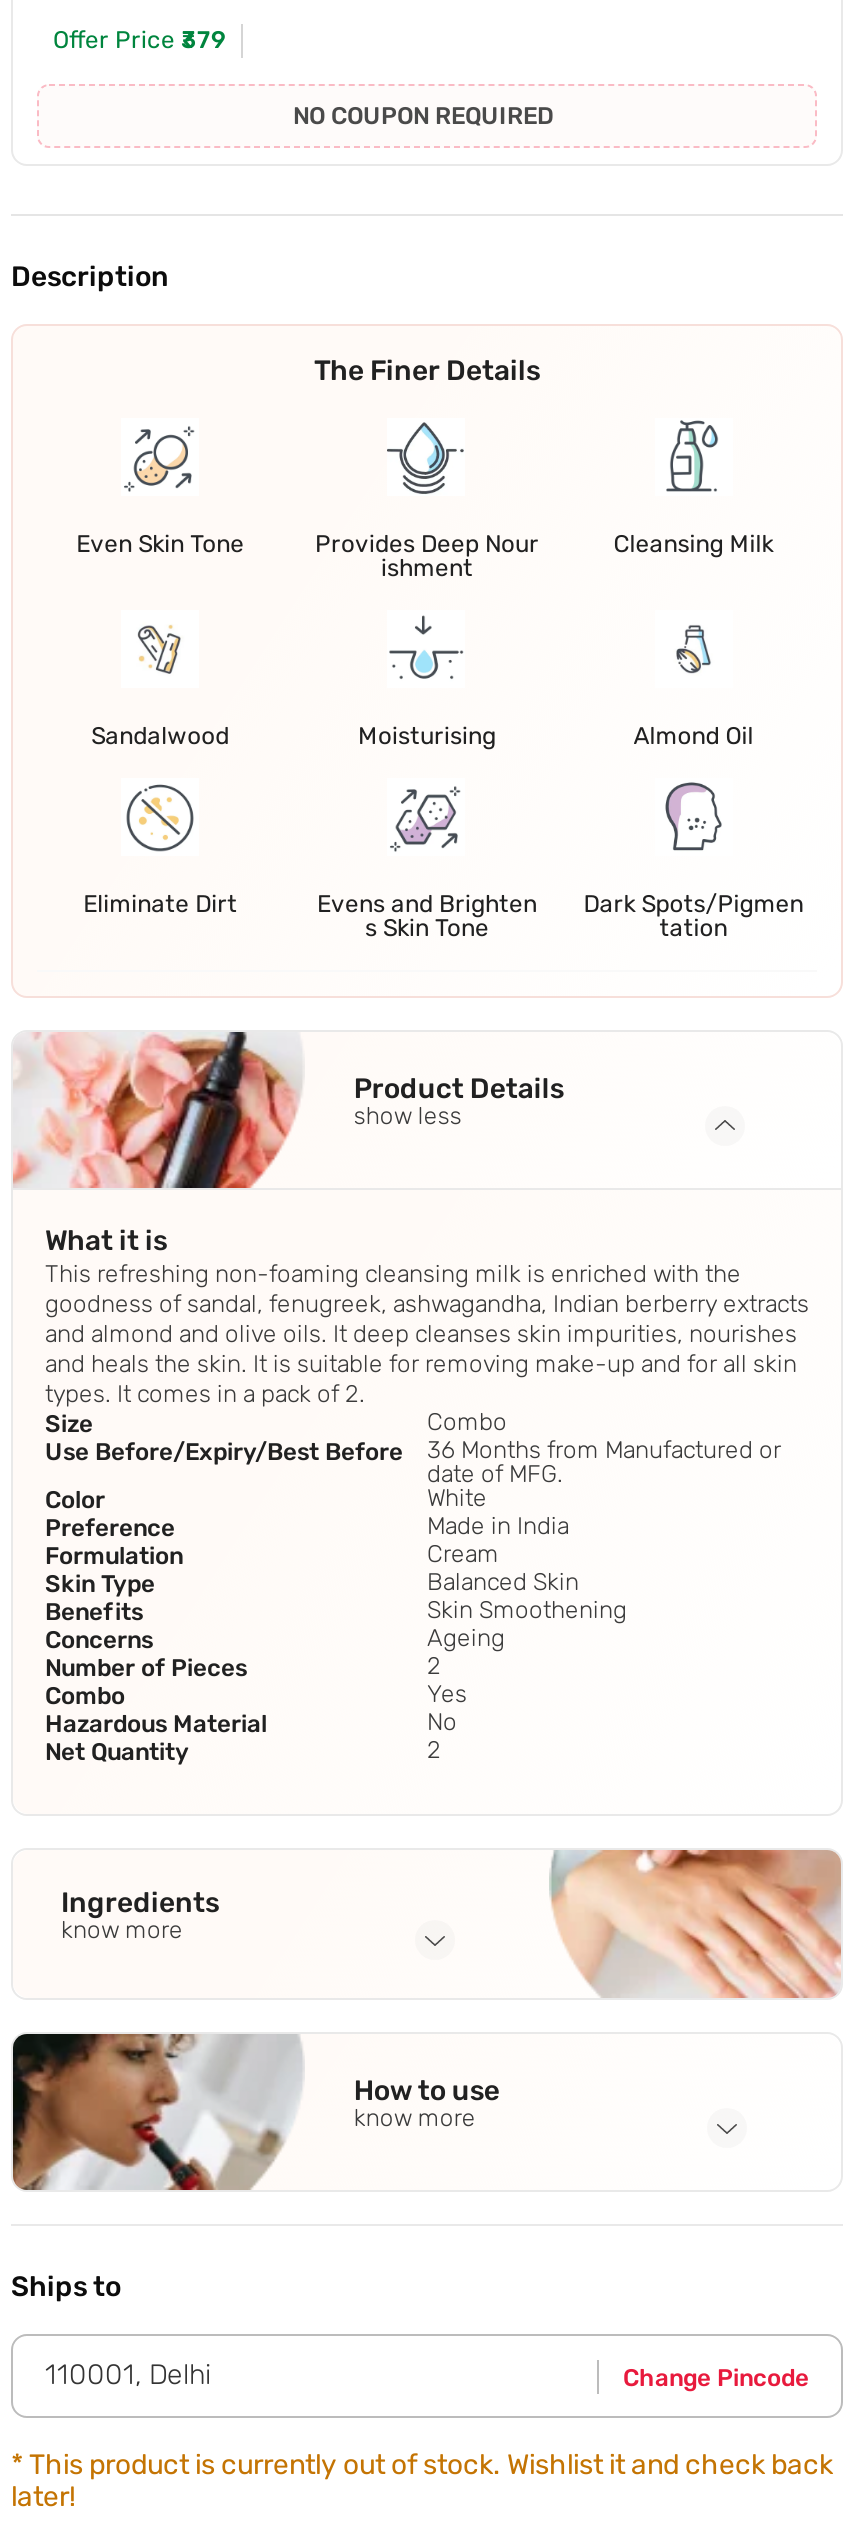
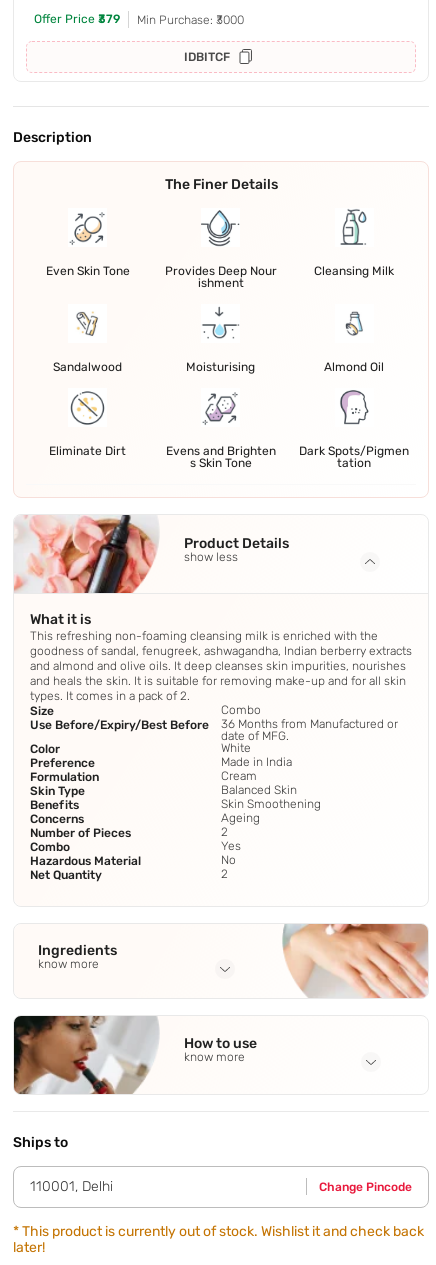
[293,103,553,131] NO COUPON REQUIRED -> [137,13,244,64] Min Purchase: ₹3000 | IDBITCF

